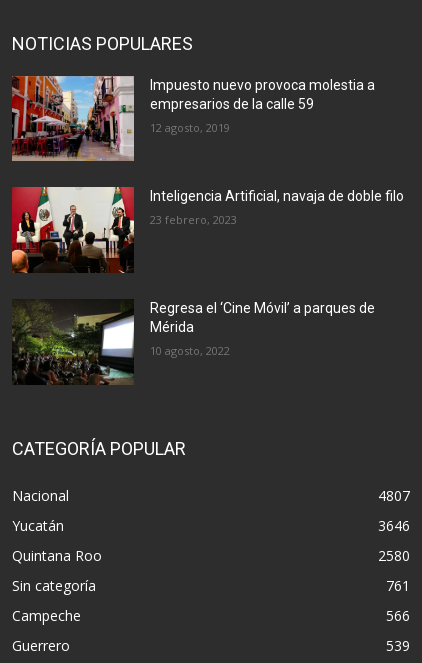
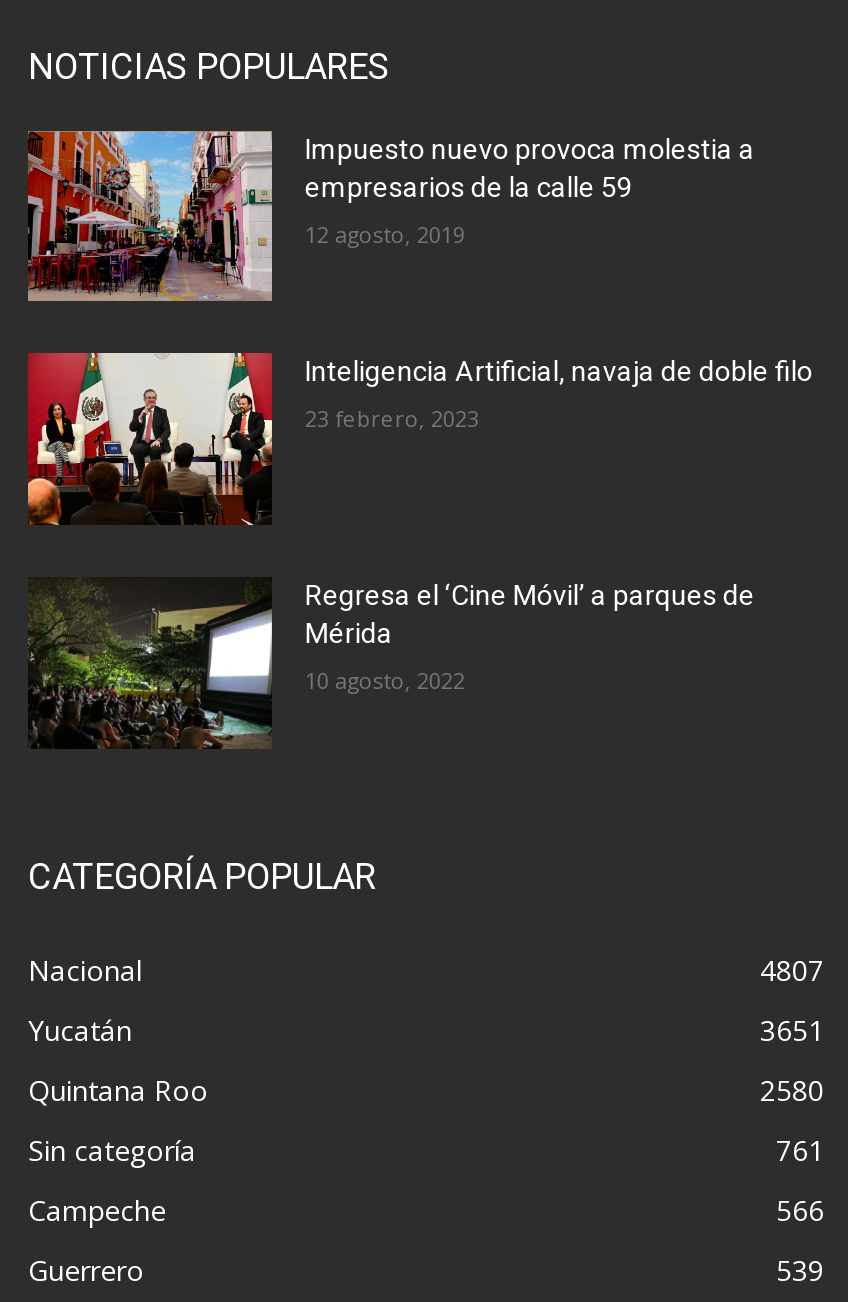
[378,515,410,534] 3646 -> [760,1010,824,1048] 3651

